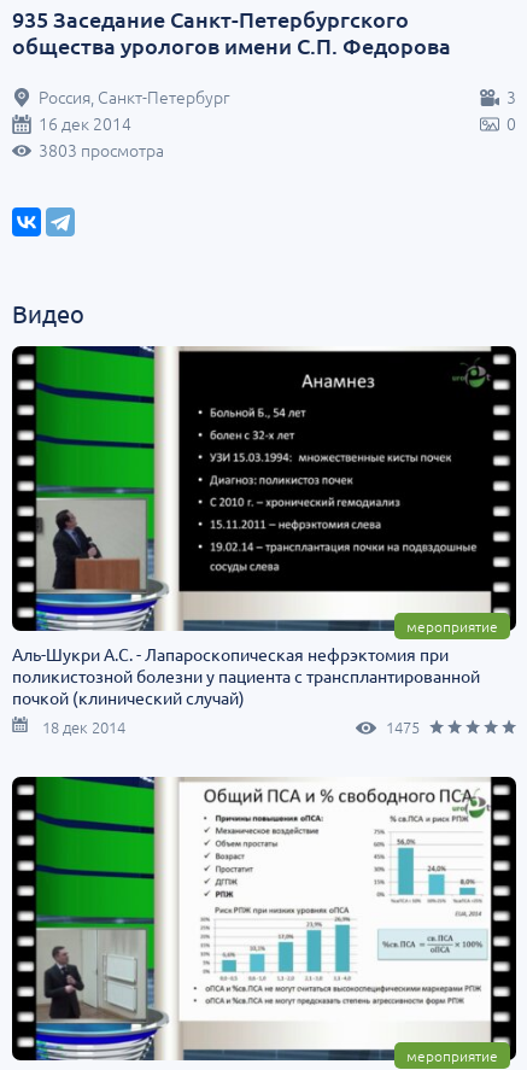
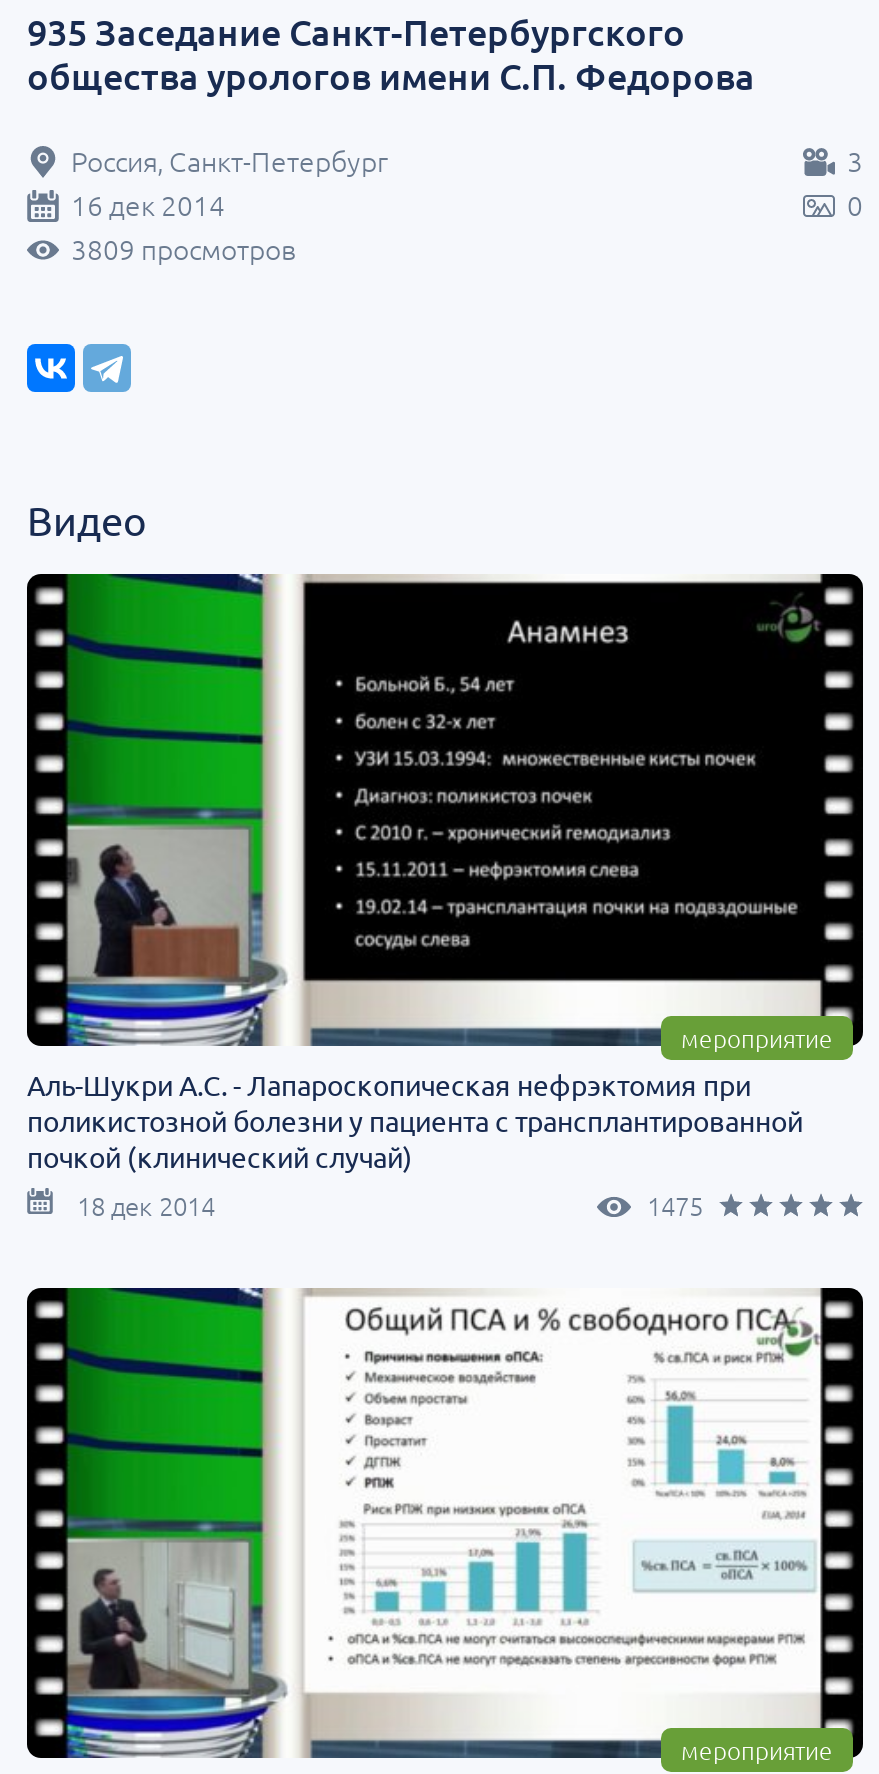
[35,138,164,162] 3803 просмотра -> [65,228,297,268] 3809 просмотров

